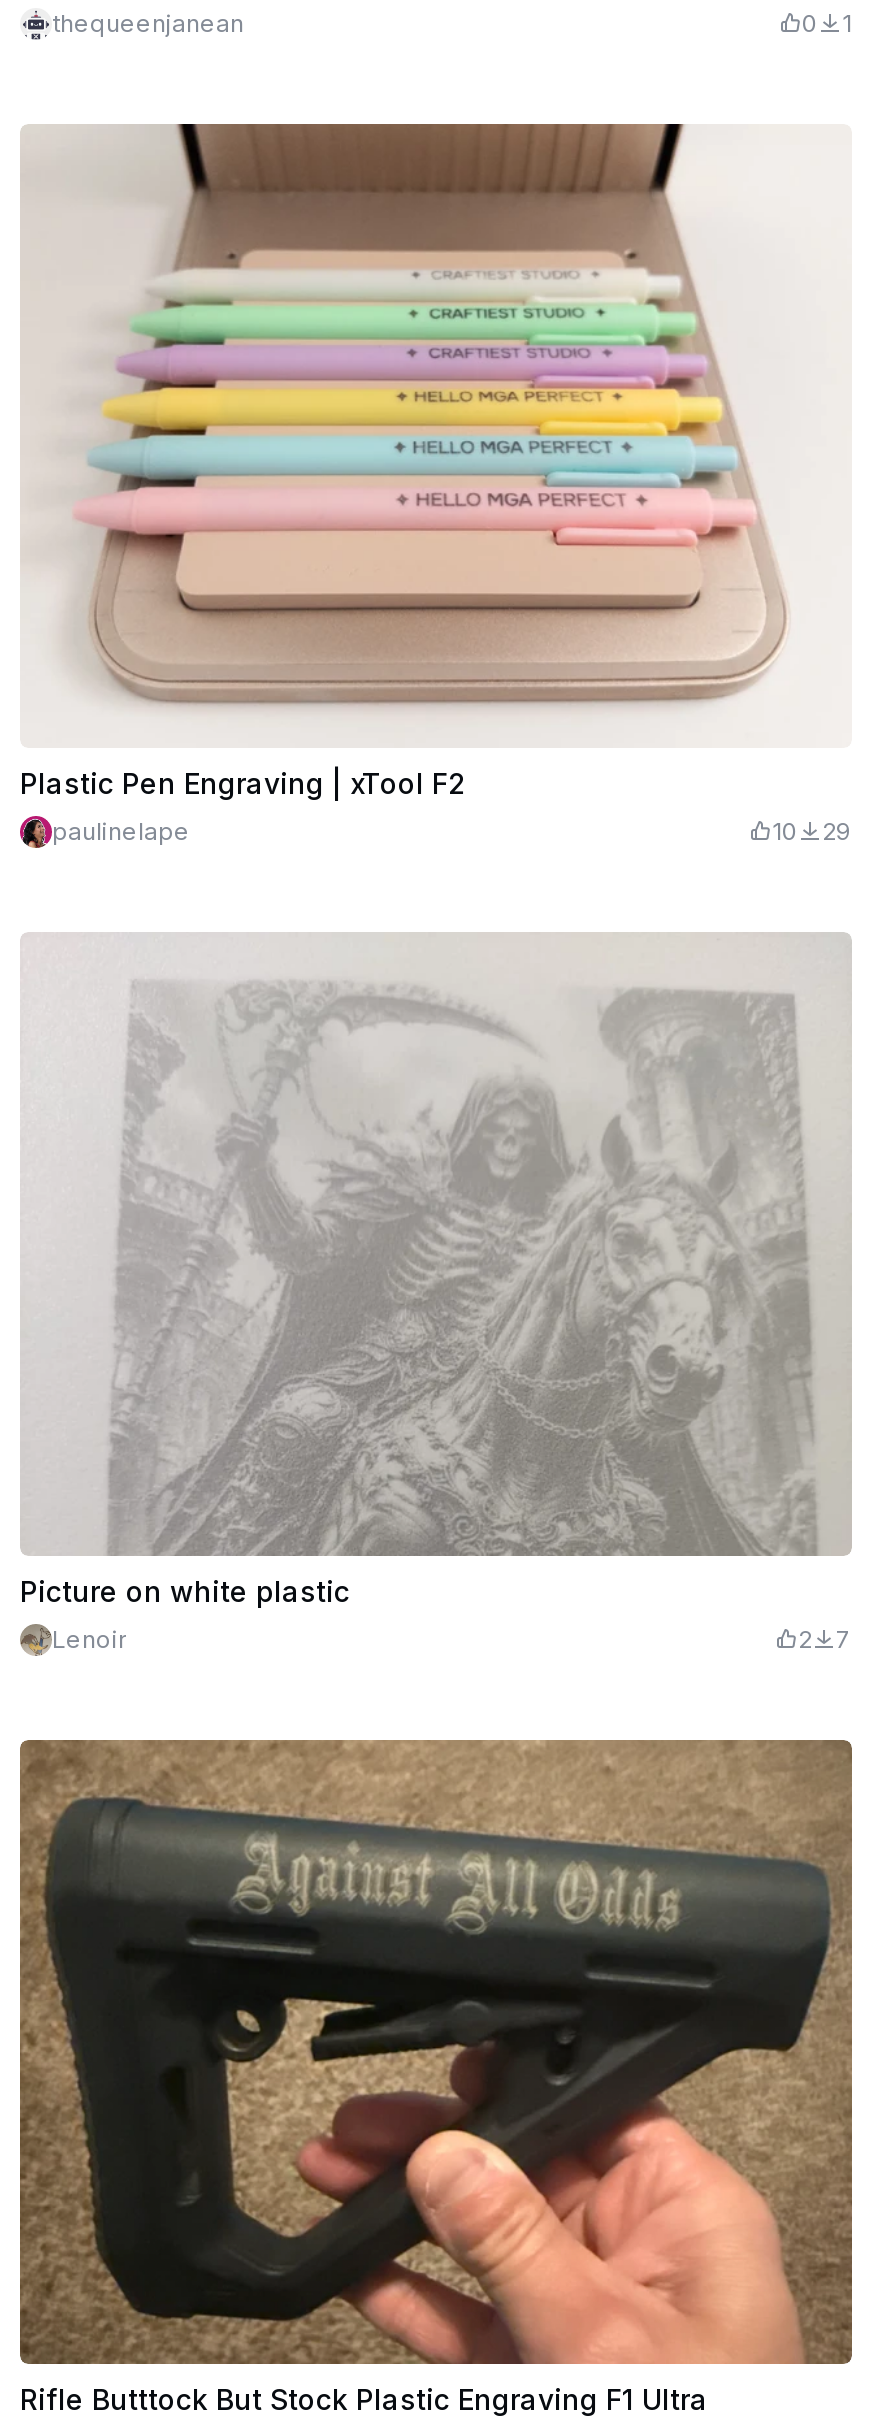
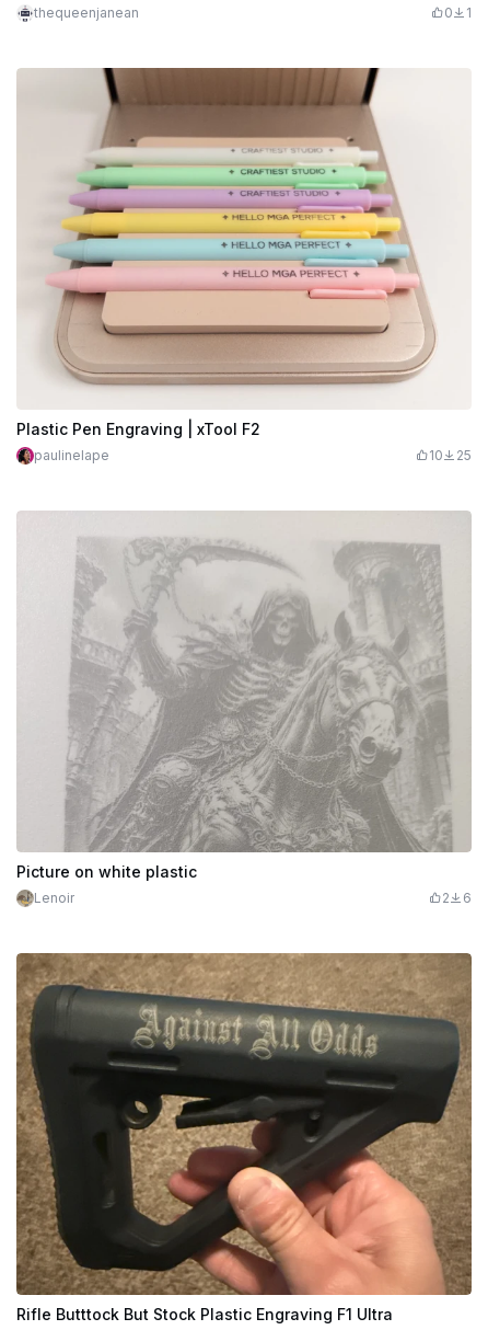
[772,816,852,846] 10 29 -> [429,447,472,463] 10 25
[798,1624,852,1654] 2 7 -> [442,890,472,906] 2 6

